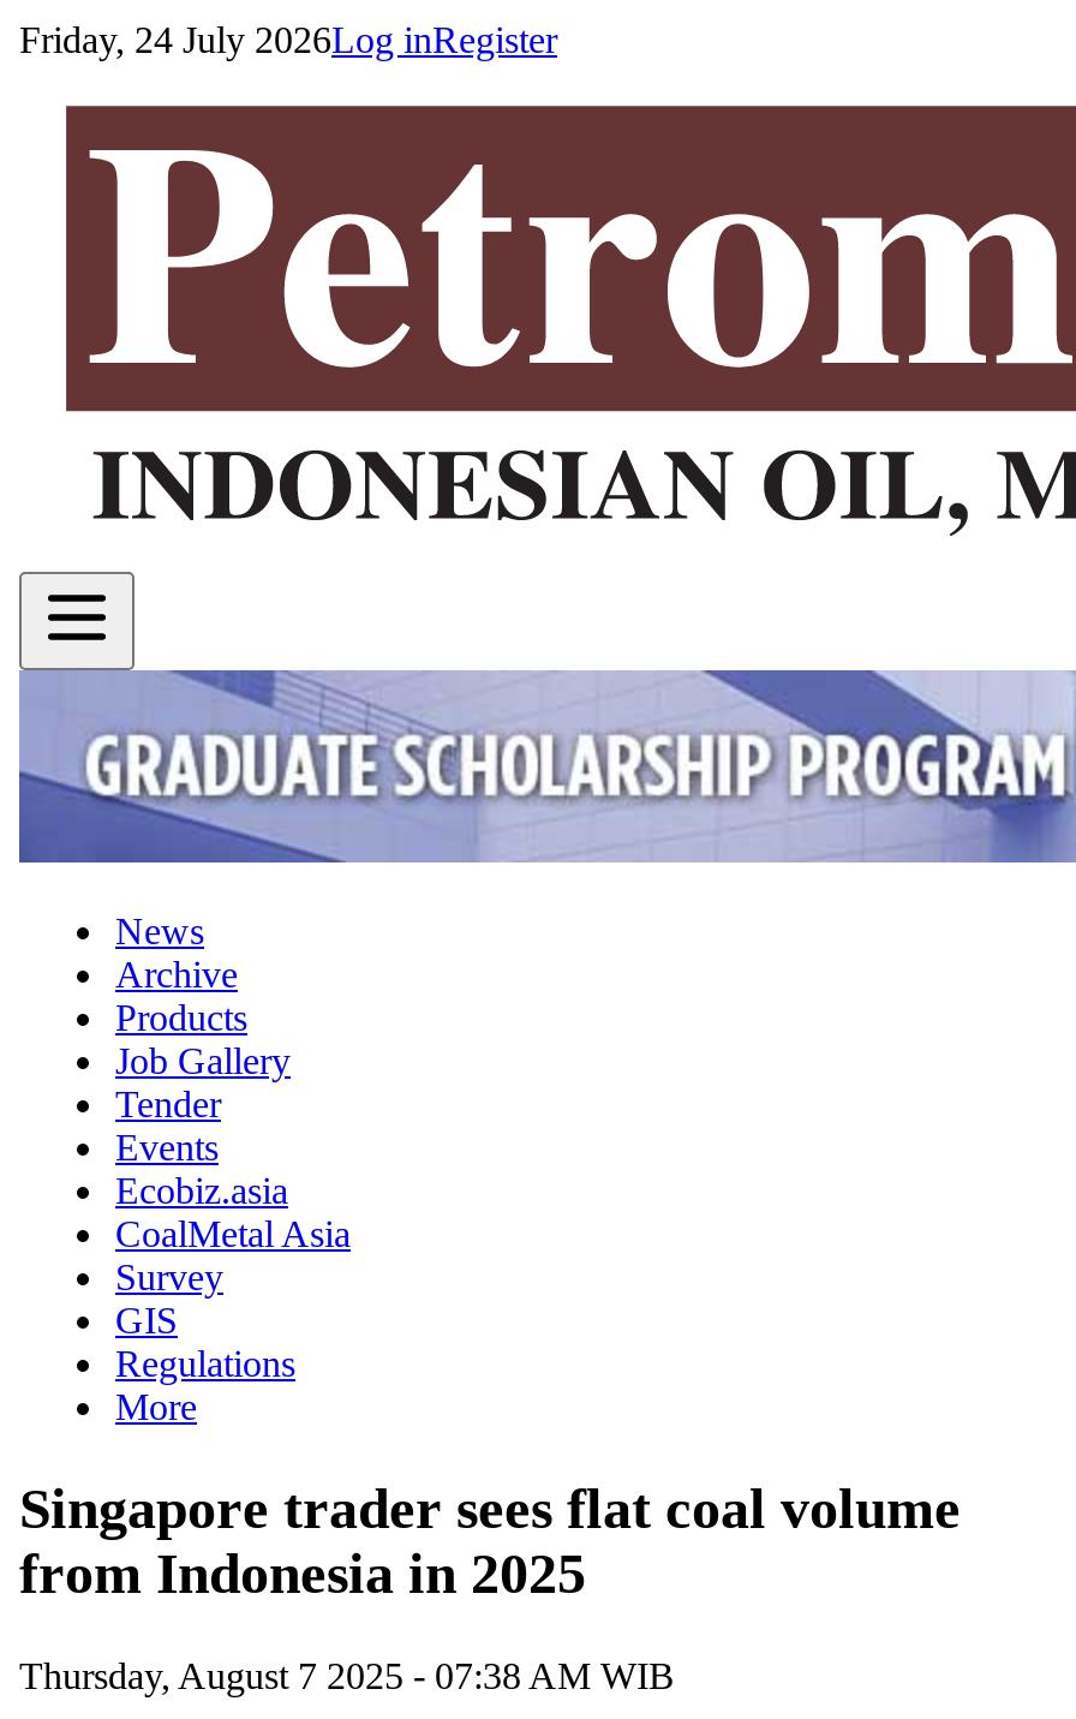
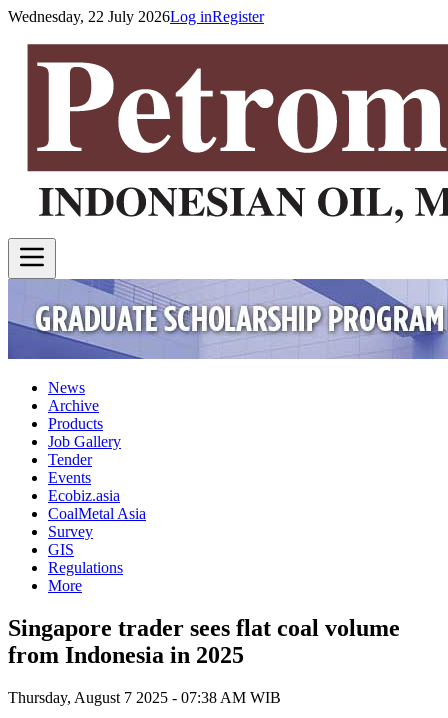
[19,19,557,60] Friday, 24 July 2026Log inRegister -> [8,8,264,25] Wednesday, 22 July 2026Log inRegister

